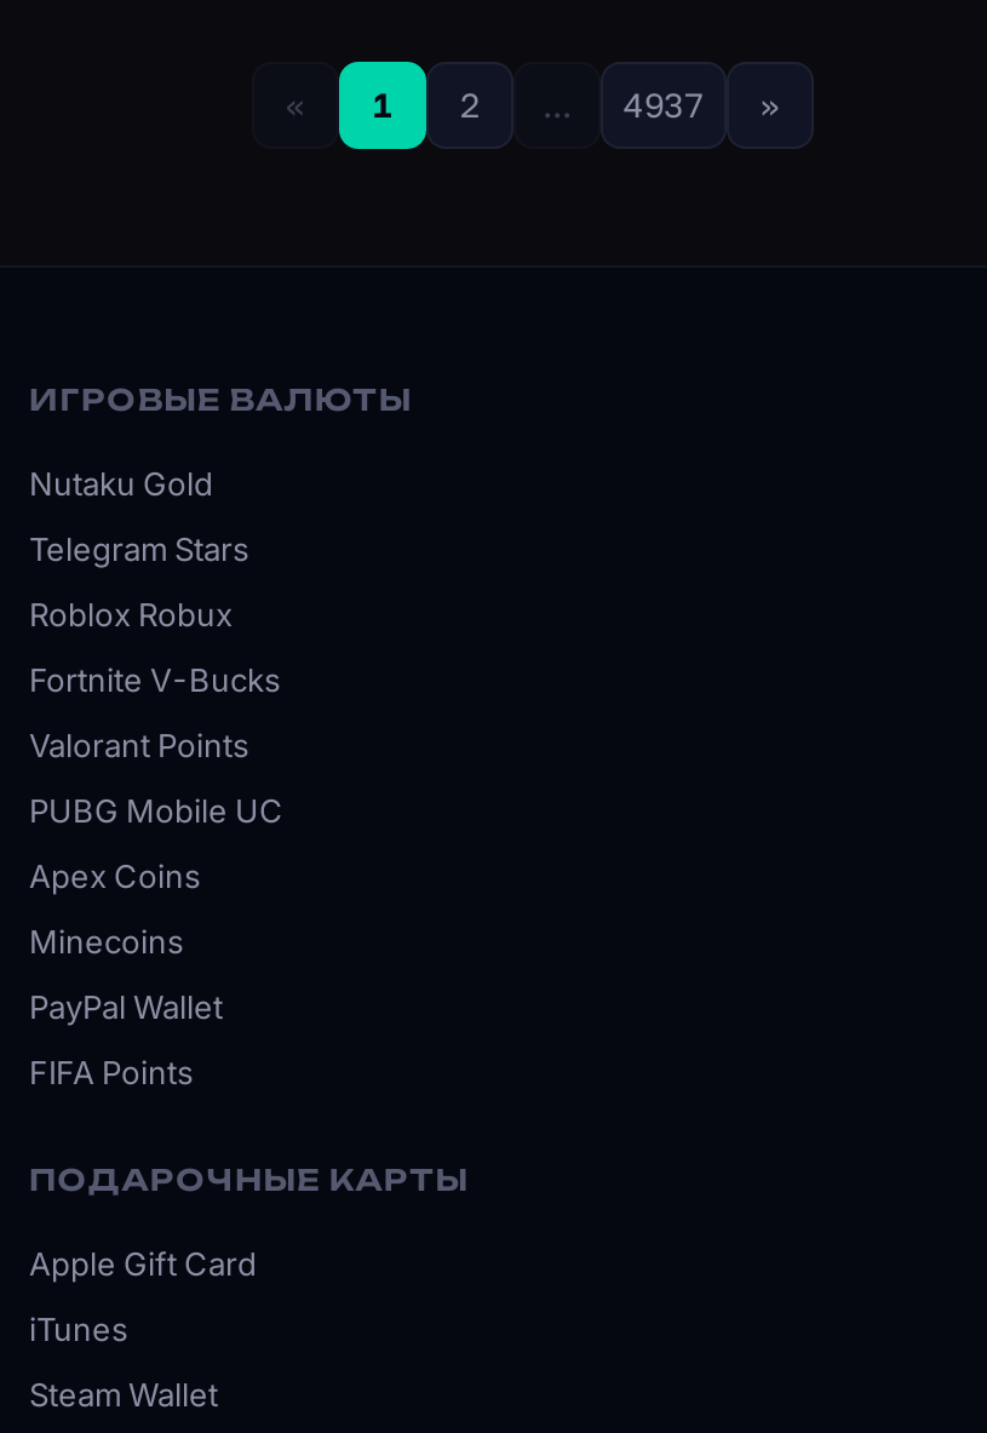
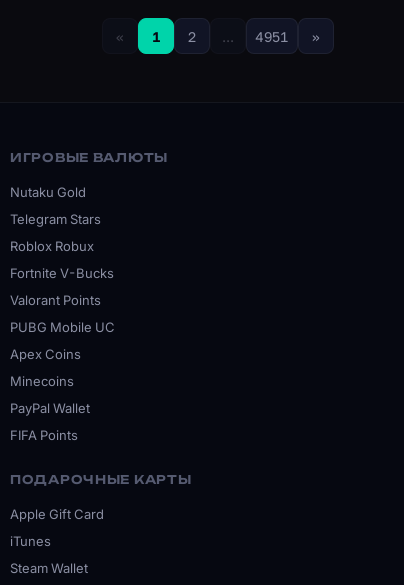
[622,85,705,126] 4937 -> [255,28,289,45] 4951

